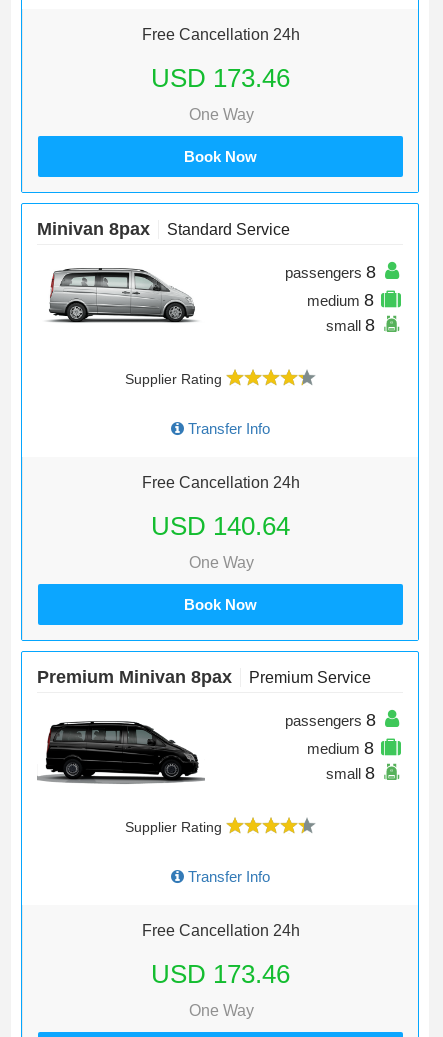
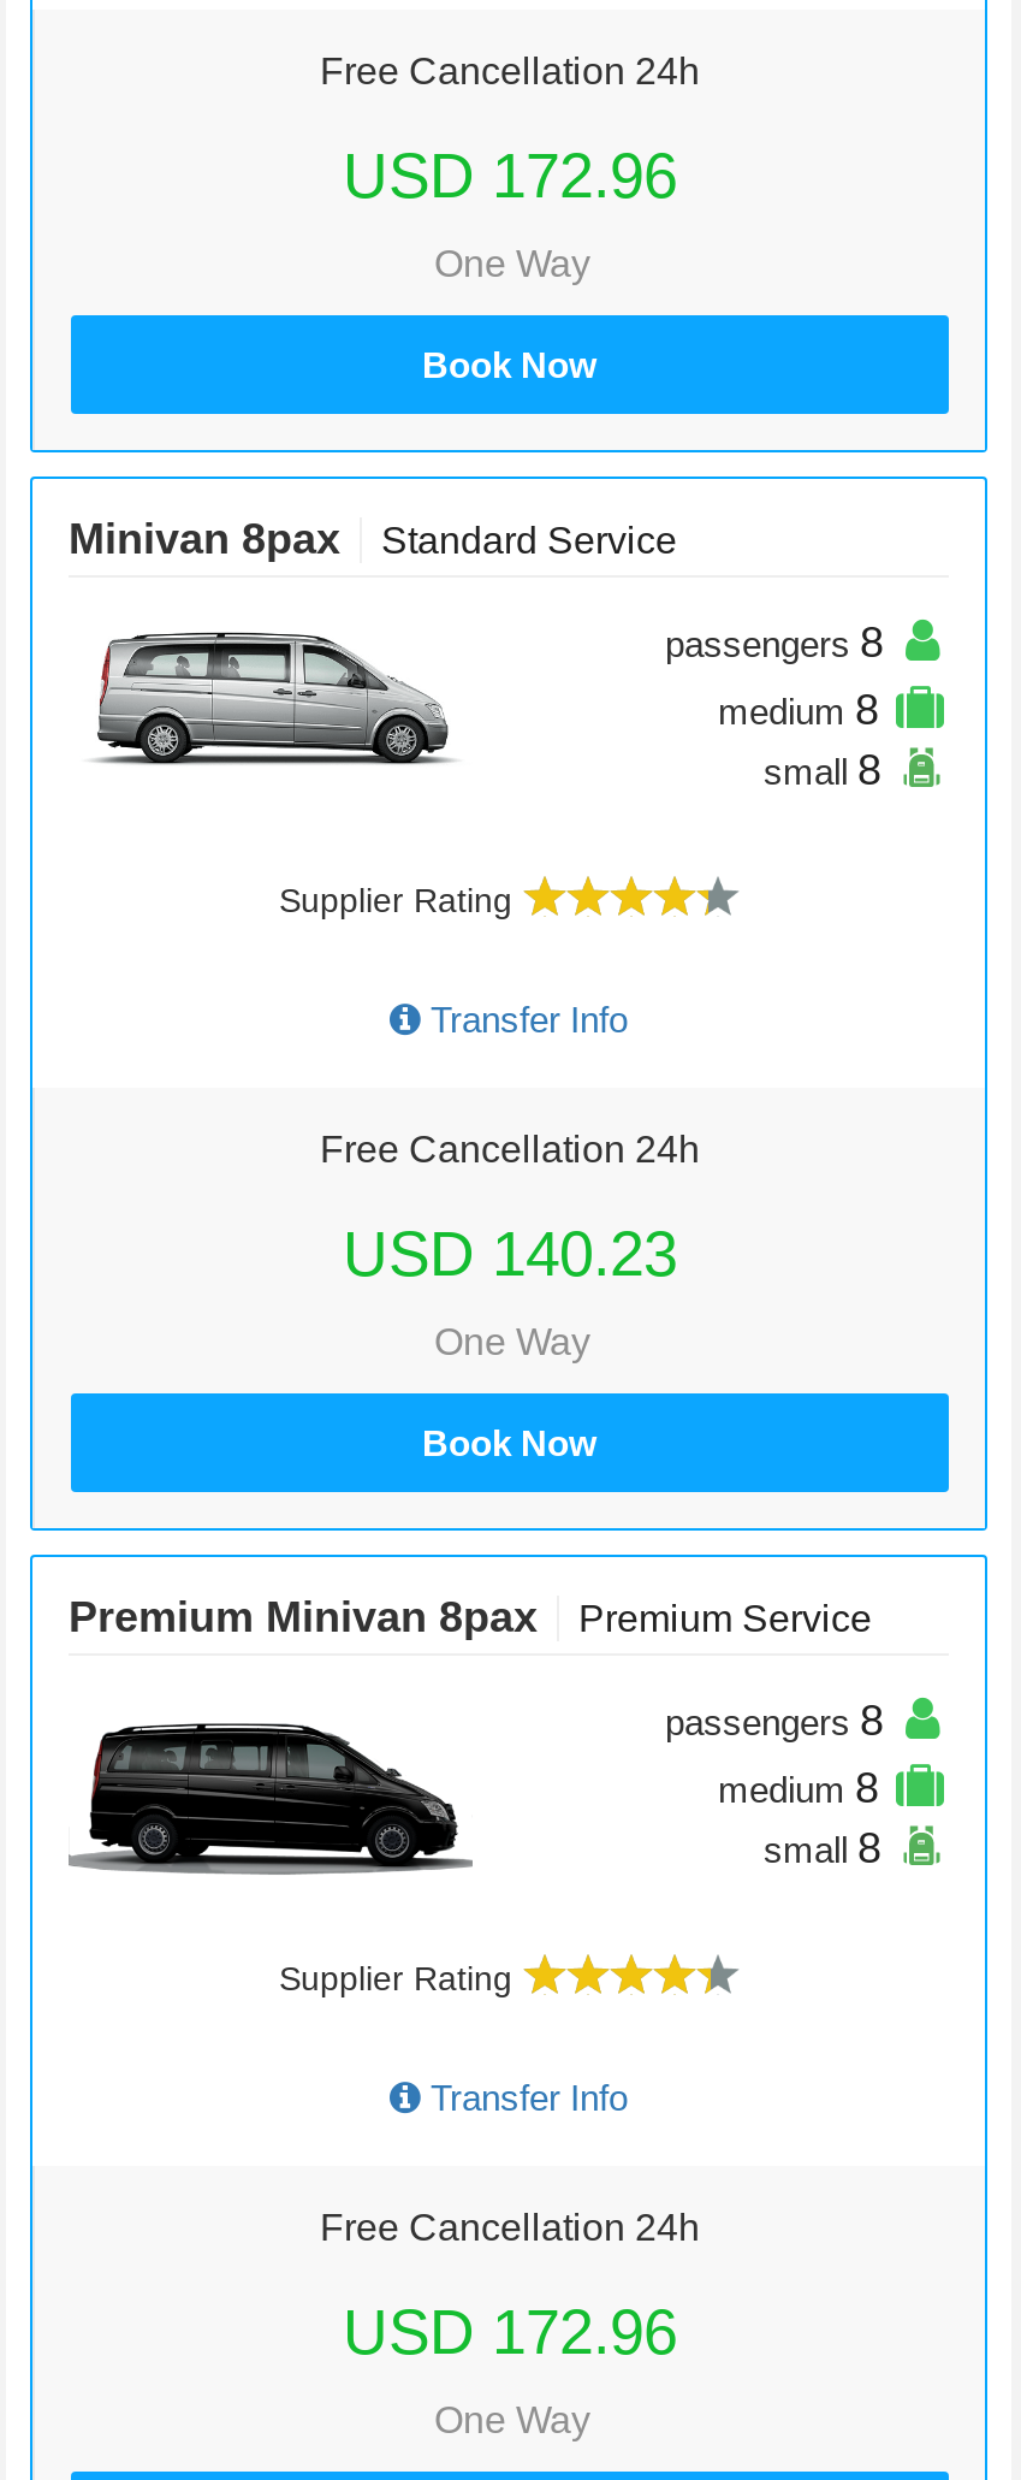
[151,63,290,93] USD 173.46 -> [343,139,677,212] USD 172.96
[151,511,290,541] USD 140.64 -> [343,1217,677,1290] USD 140.23
[151,959,290,989] USD 173.46 -> [343,2296,677,2368] USD 172.96

